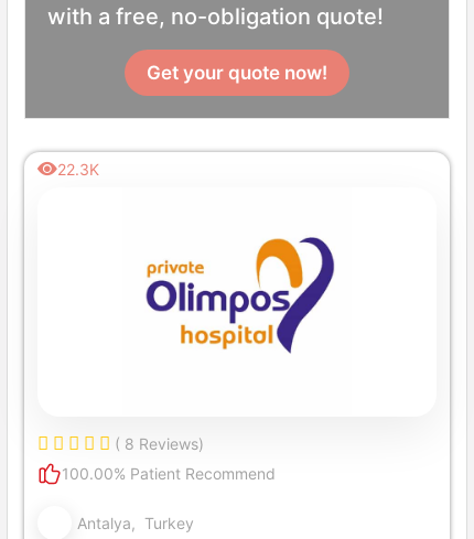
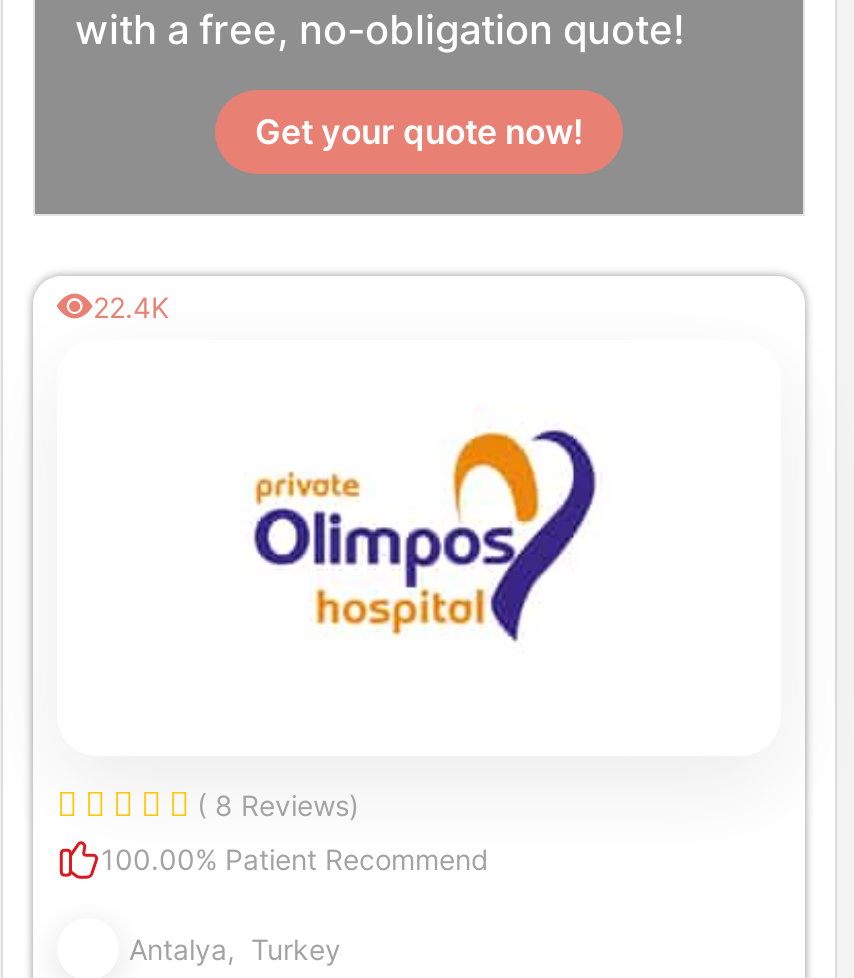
[57,160,99,179] 22.3K -> [93,290,169,324] 22.4K

